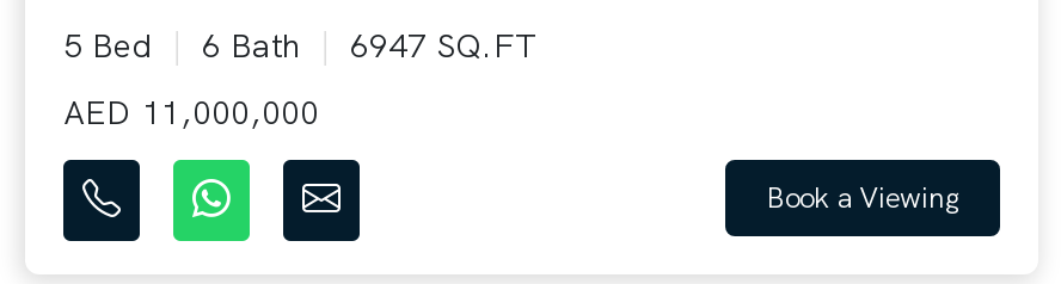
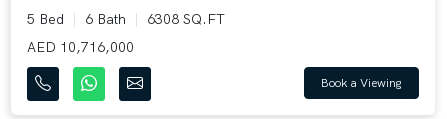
[63,23,536,66] 5 Bed 6 Bath 6947 SQ.FT -> [27,10,225,28] 5 Bed 6 Bath 6308 SQ.FT
[63,90,319,133] AED 11,000,000 -> [27,38,134,56] AED 10,716,000

